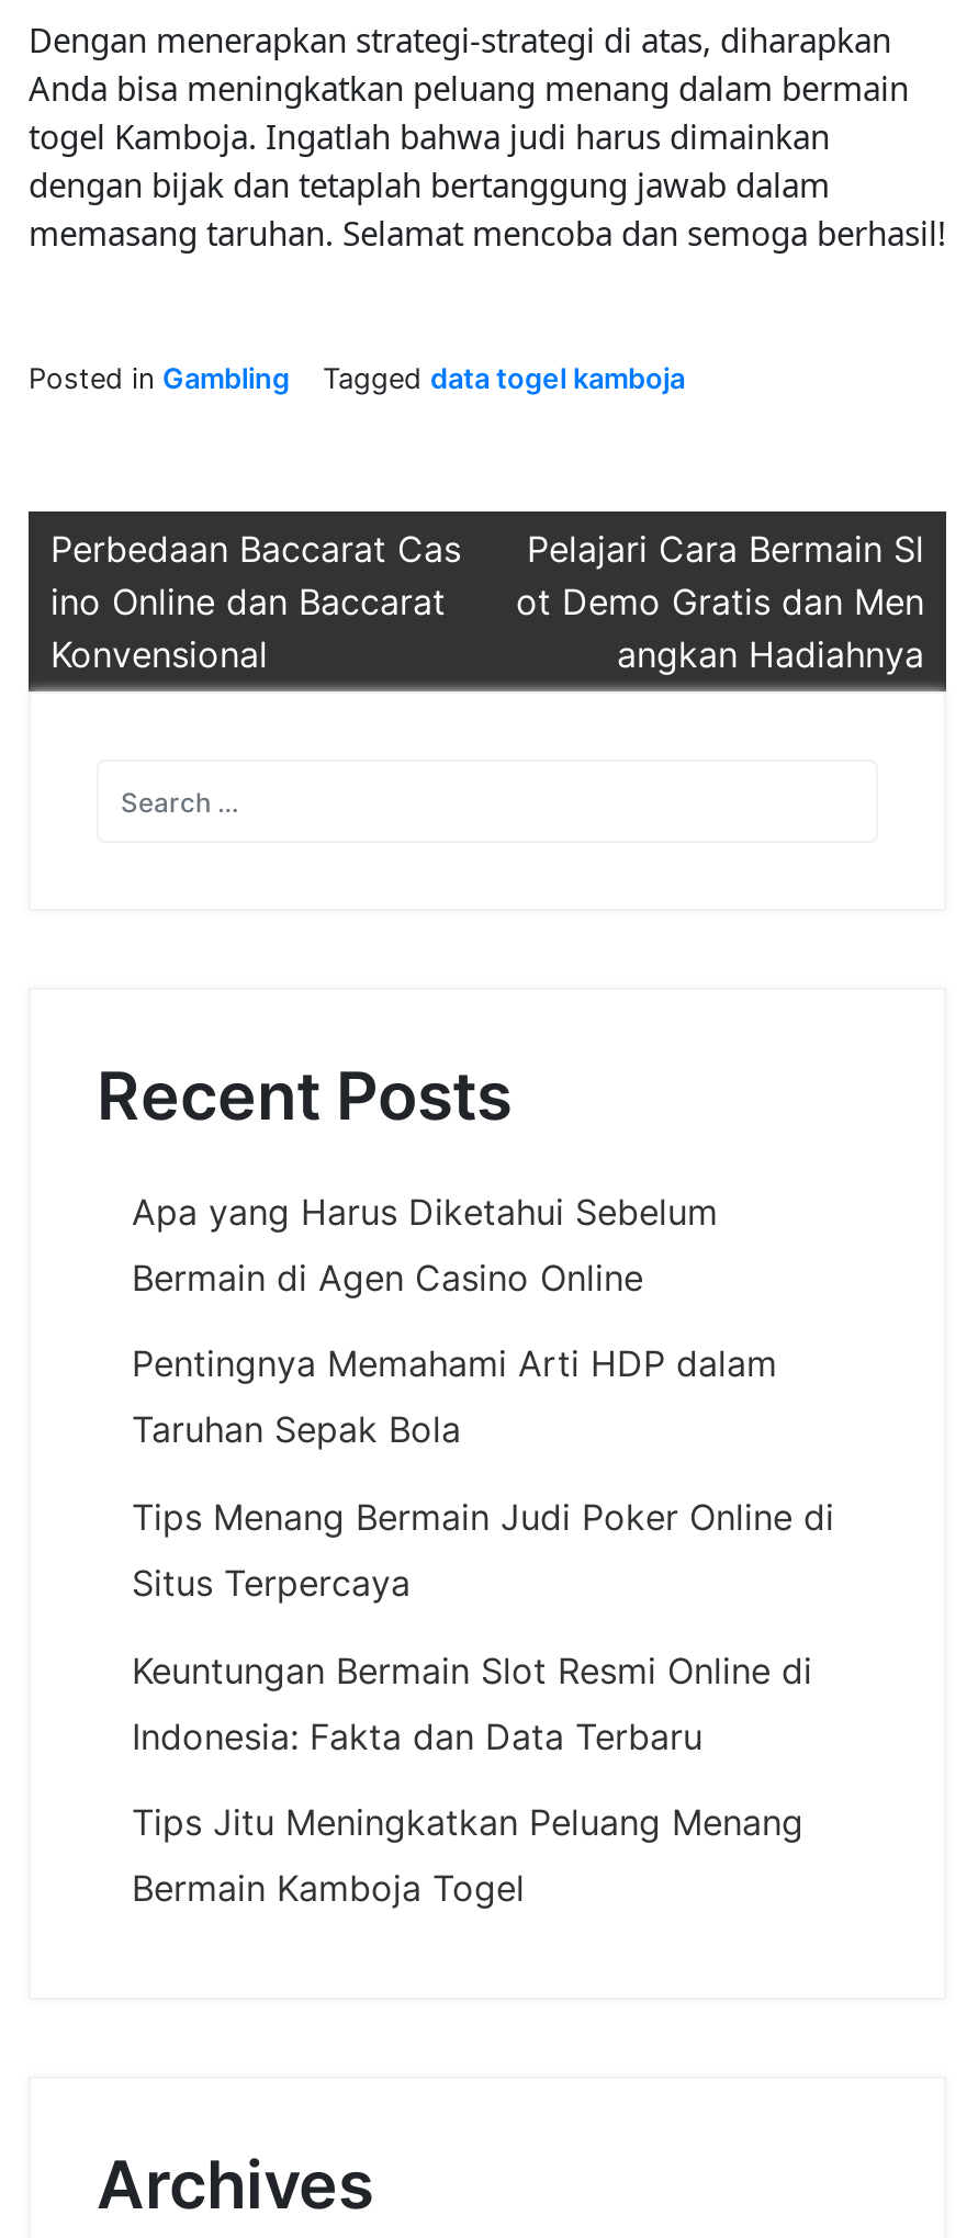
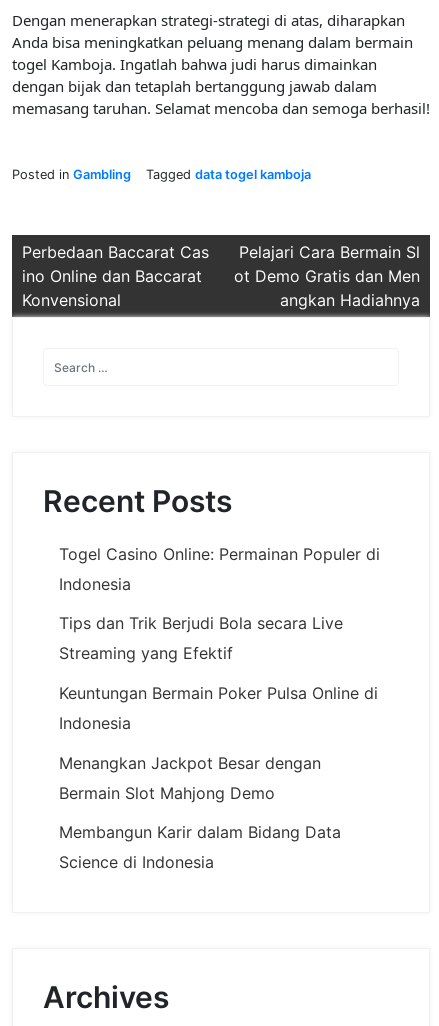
[132,1189,718,1233] Apa yang Harus Diketahui Sebelum -> [59,544,380,564] Togel Casino Online: Permainan Populer di
[132,1255,643,1299] Bermain di Agen Casino Online -> [59,574,131,594] Indonesia
[132,1342,777,1386] Pentingnya Memahami Arti HDP dalam -> [59,613,343,633] Tips dan Trik Berjudi Bola secara Live
[132,1408,461,1452] Taruhan Sepak Bola -> [59,643,233,663] Streaming yang Efektif
[132,1495,834,1539] Tips Menang Bermain Judi Poker Online di -> [59,683,378,703] Keuntungan Bermain Poker Pulsa Online di
[132,1561,411,1605] Situs Terpercaya -> [59,713,131,733] Indonesia
[132,1648,812,1692] Keuntungan Bermain Slot Resmi Online di -> [59,753,321,773] Menangkan Jackpot Besar dengan
[132,1714,702,1757] Indonesia: Fakta dan Data Terbaru -> [59,783,275,803] Bermain Slot Mahjong Demo
[132,1800,803,1844] Tips Jitu Meningkatkan Peluang Menang -> [59,822,341,842] Membangun Karir dalam Bidang Data
[132,1866,525,1910] Bermain Kamboja Togel -> [59,852,214,872] Science di Indonesia

